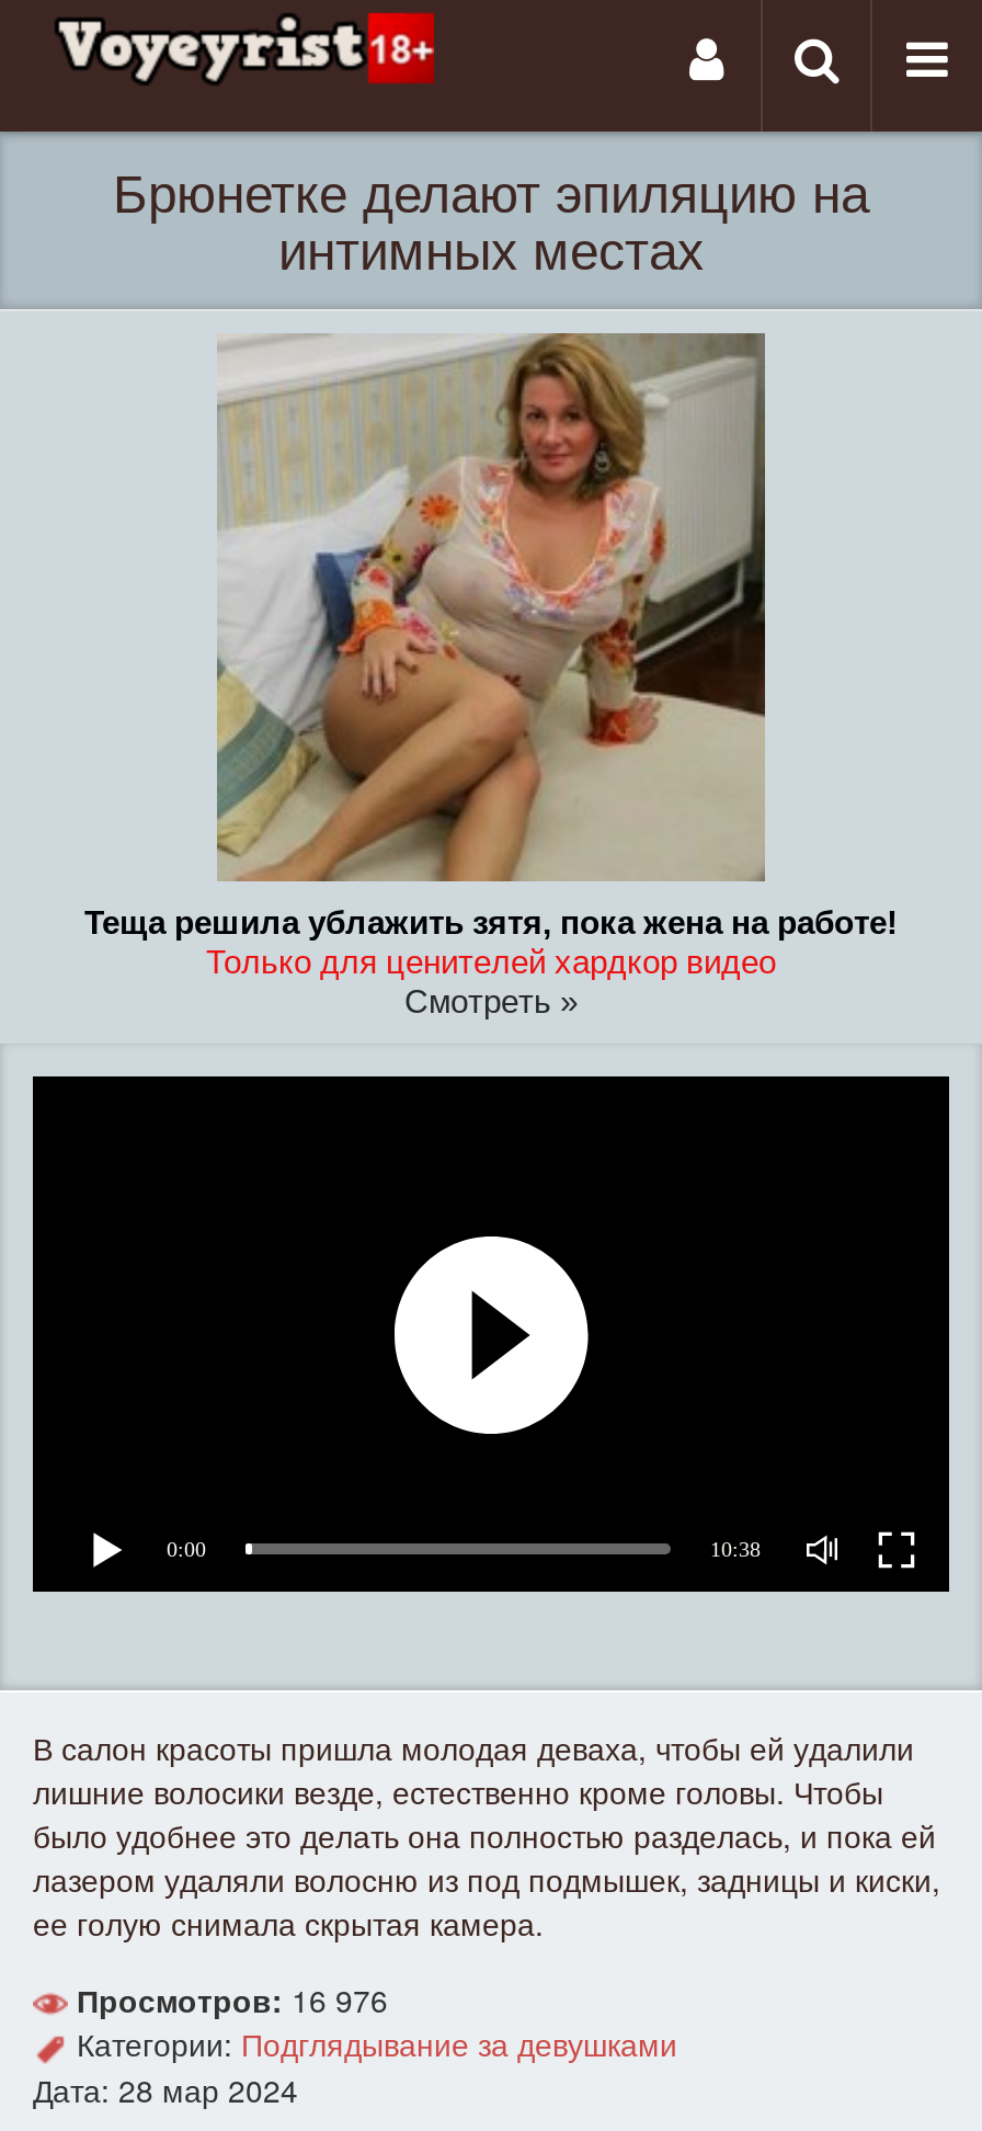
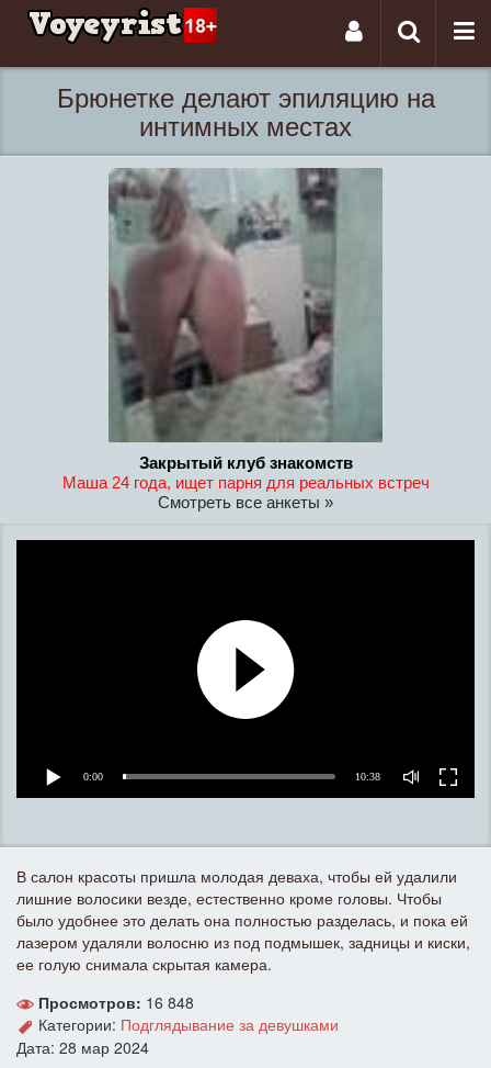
[84,333,898,1019] [image] | Теща решила ублажить зятя, пока жена на работе! | Только для ценителей хардкор видео | Смотреть » -> [62,168,429,511] [image] | Закрытый клуб знакомств | Маша 24 года, ищет парня для реальных встреч | Смотреть все анкеты »
[77,1978,388,2022] Просмотров: 16 976 -> [38,991,194,1013] Просмотров: 16 848

